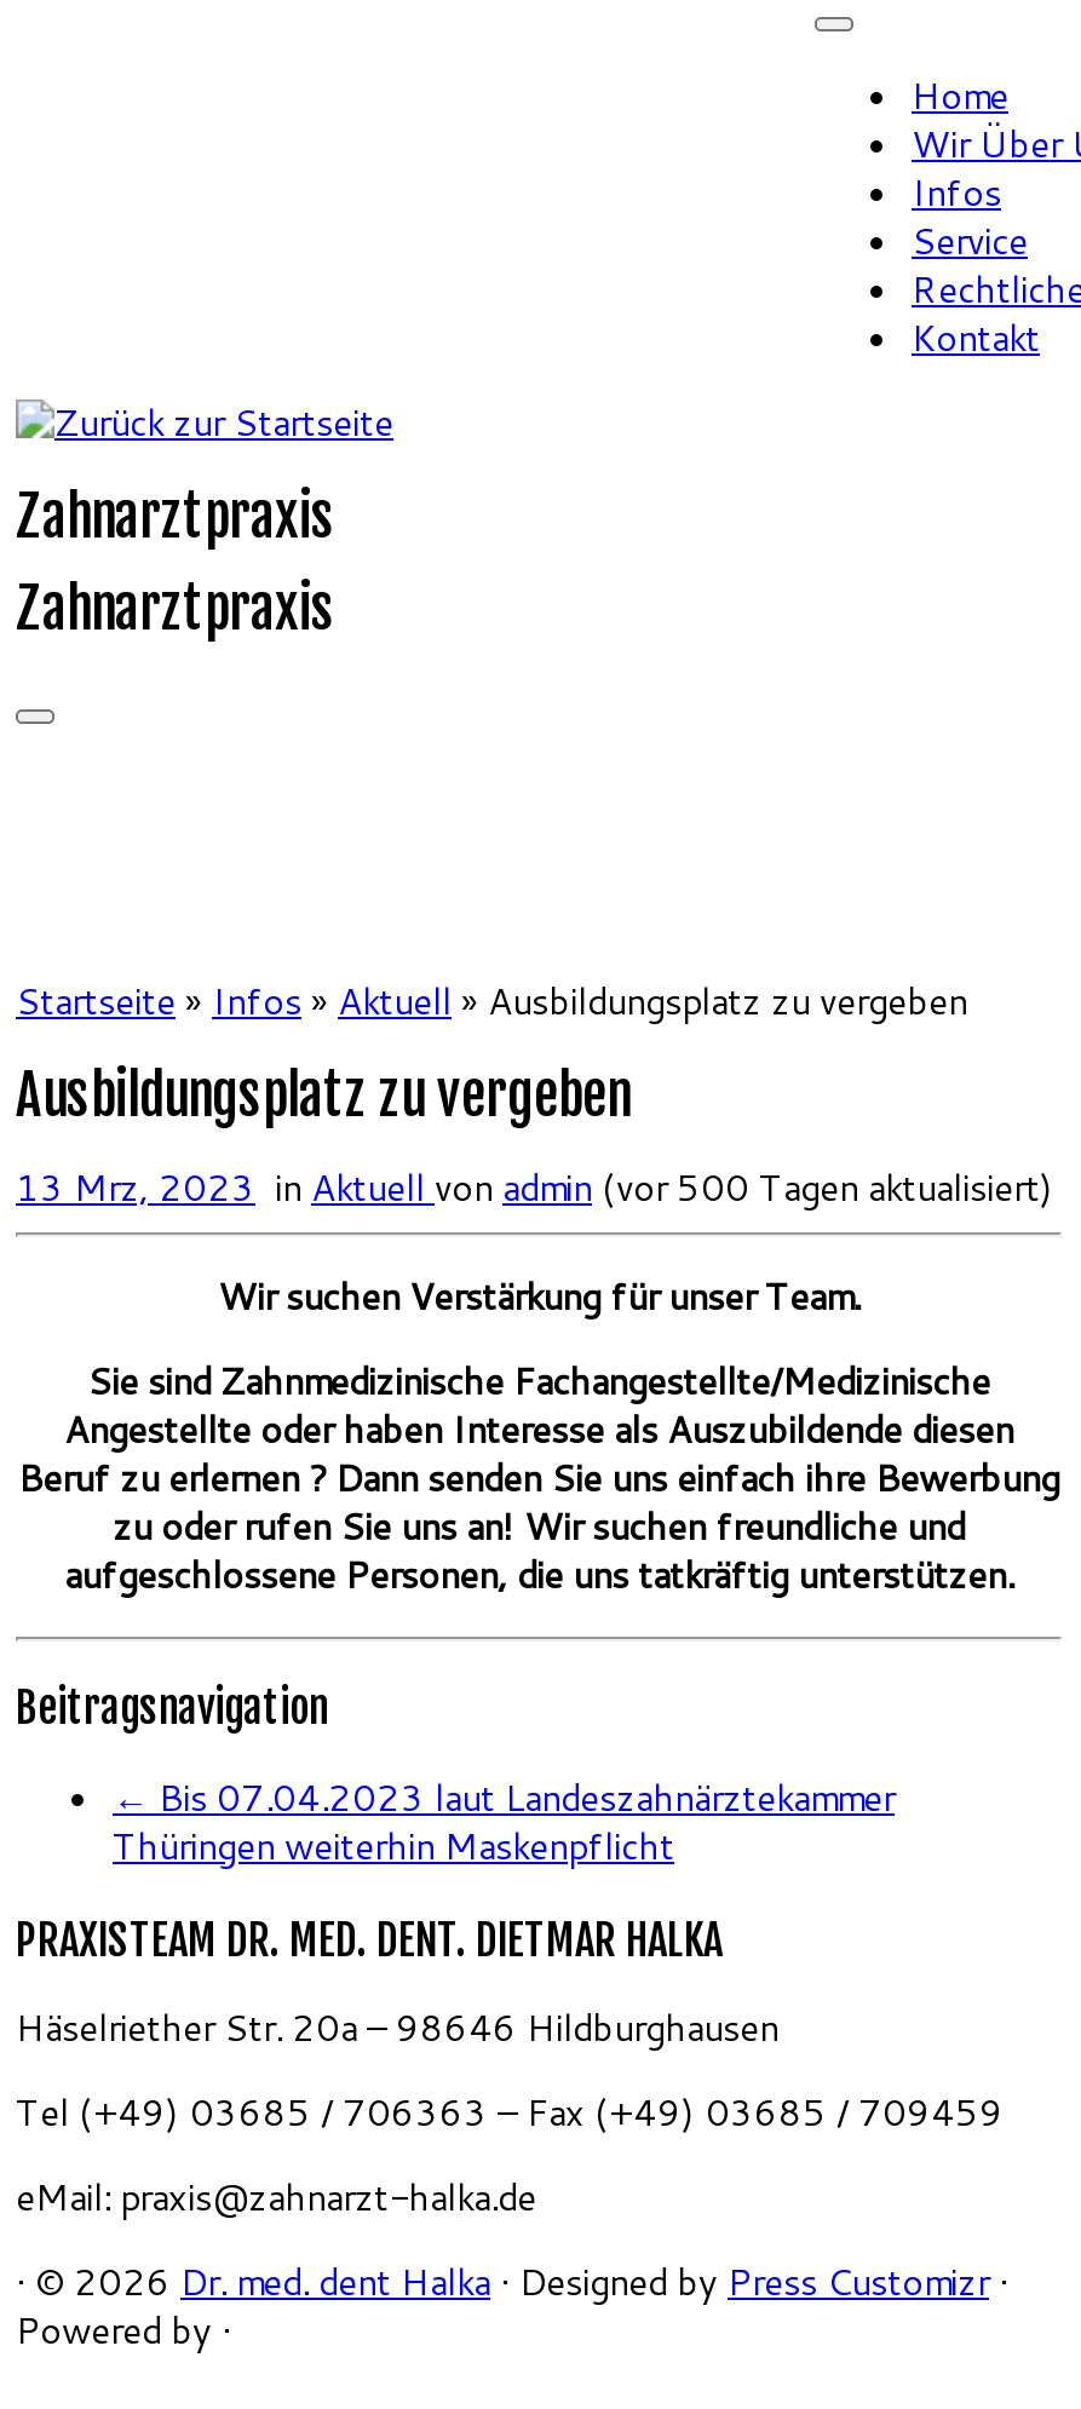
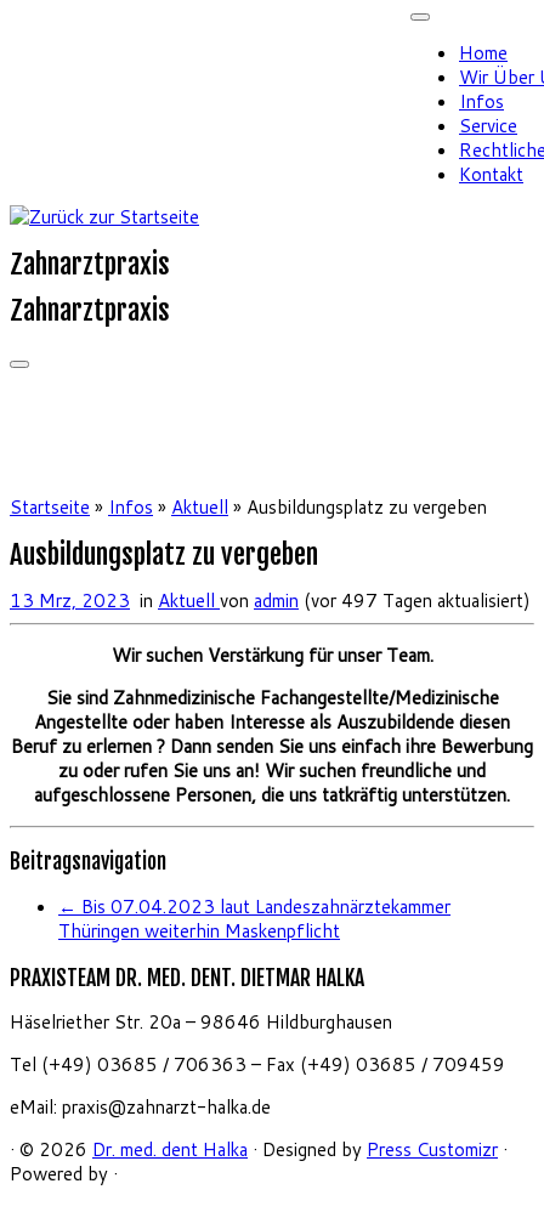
[16,1163,1054,1214] 13 Mrz, 2023 in Aktuell von admin (vor 500 Tagen aktualisiert) -> [10,588,531,614] 13 Mrz, 2023 in Aktuell von admin (vor 497 Tagen aktualisiert)

